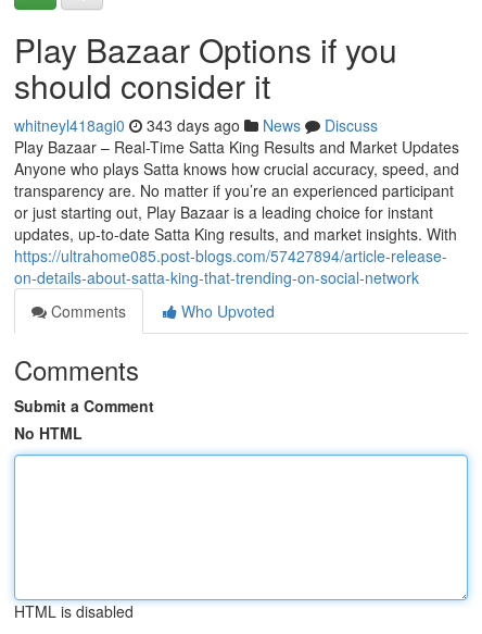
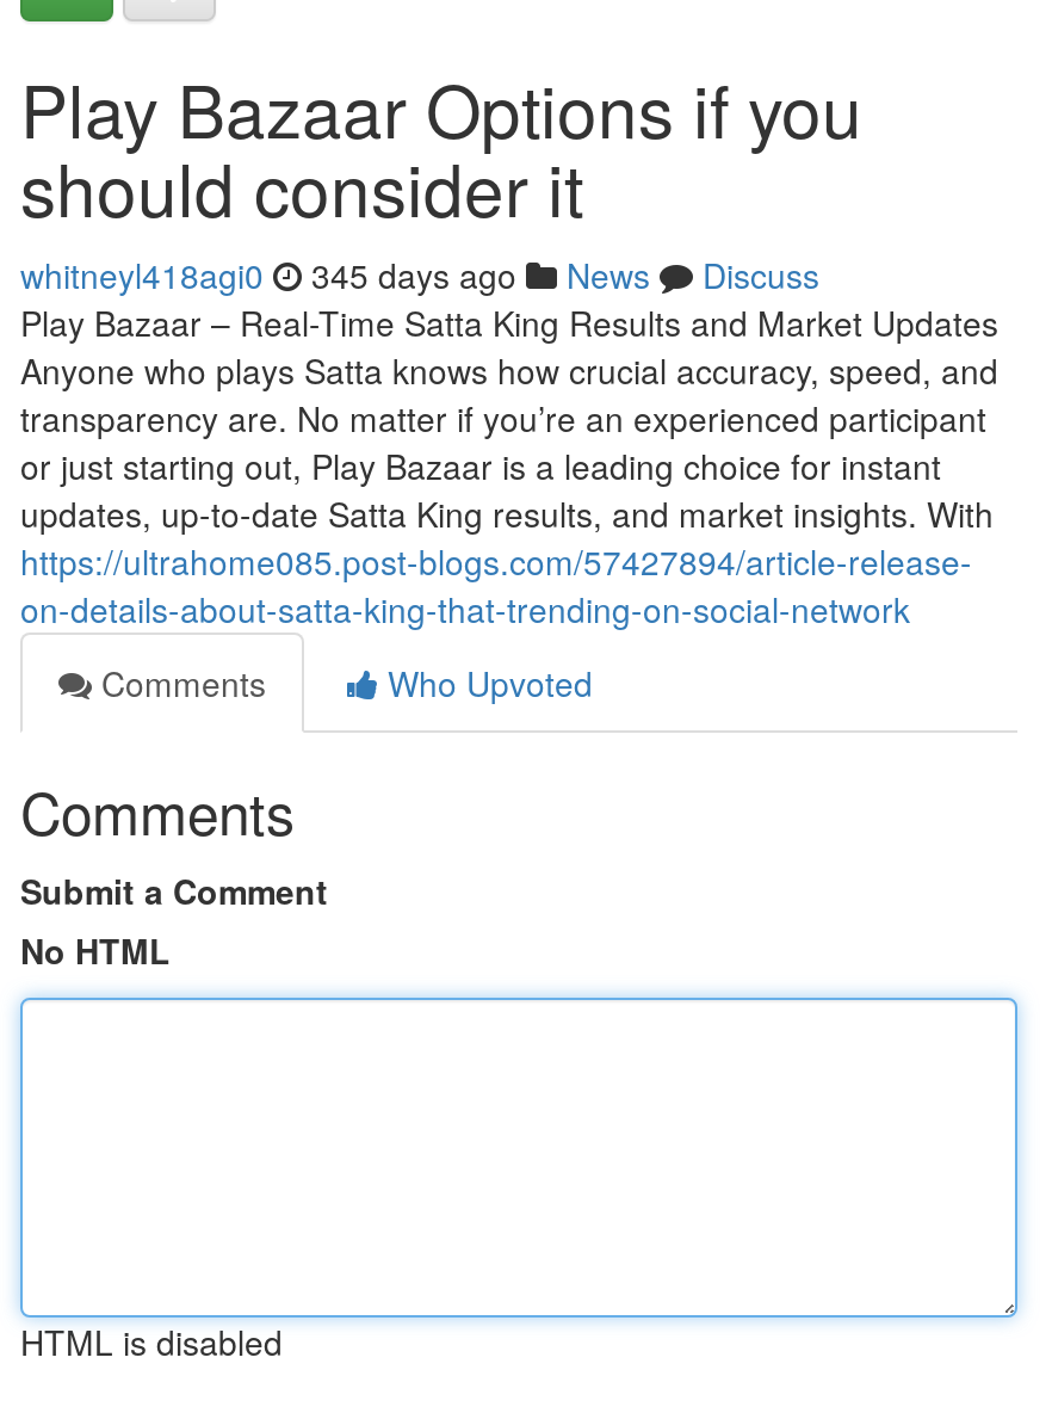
[14,114,378,136] whitneyl418agi0 343 days ago News Discuss -> [20,251,819,298] whitneyl418agi0 345 days ago News Discuss

